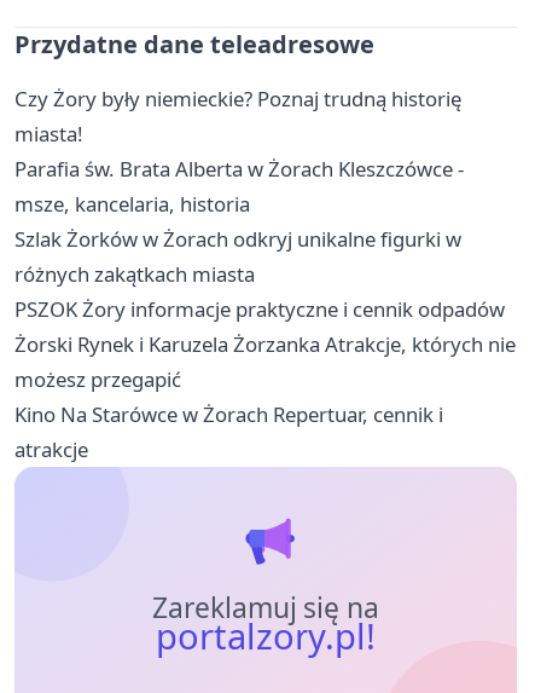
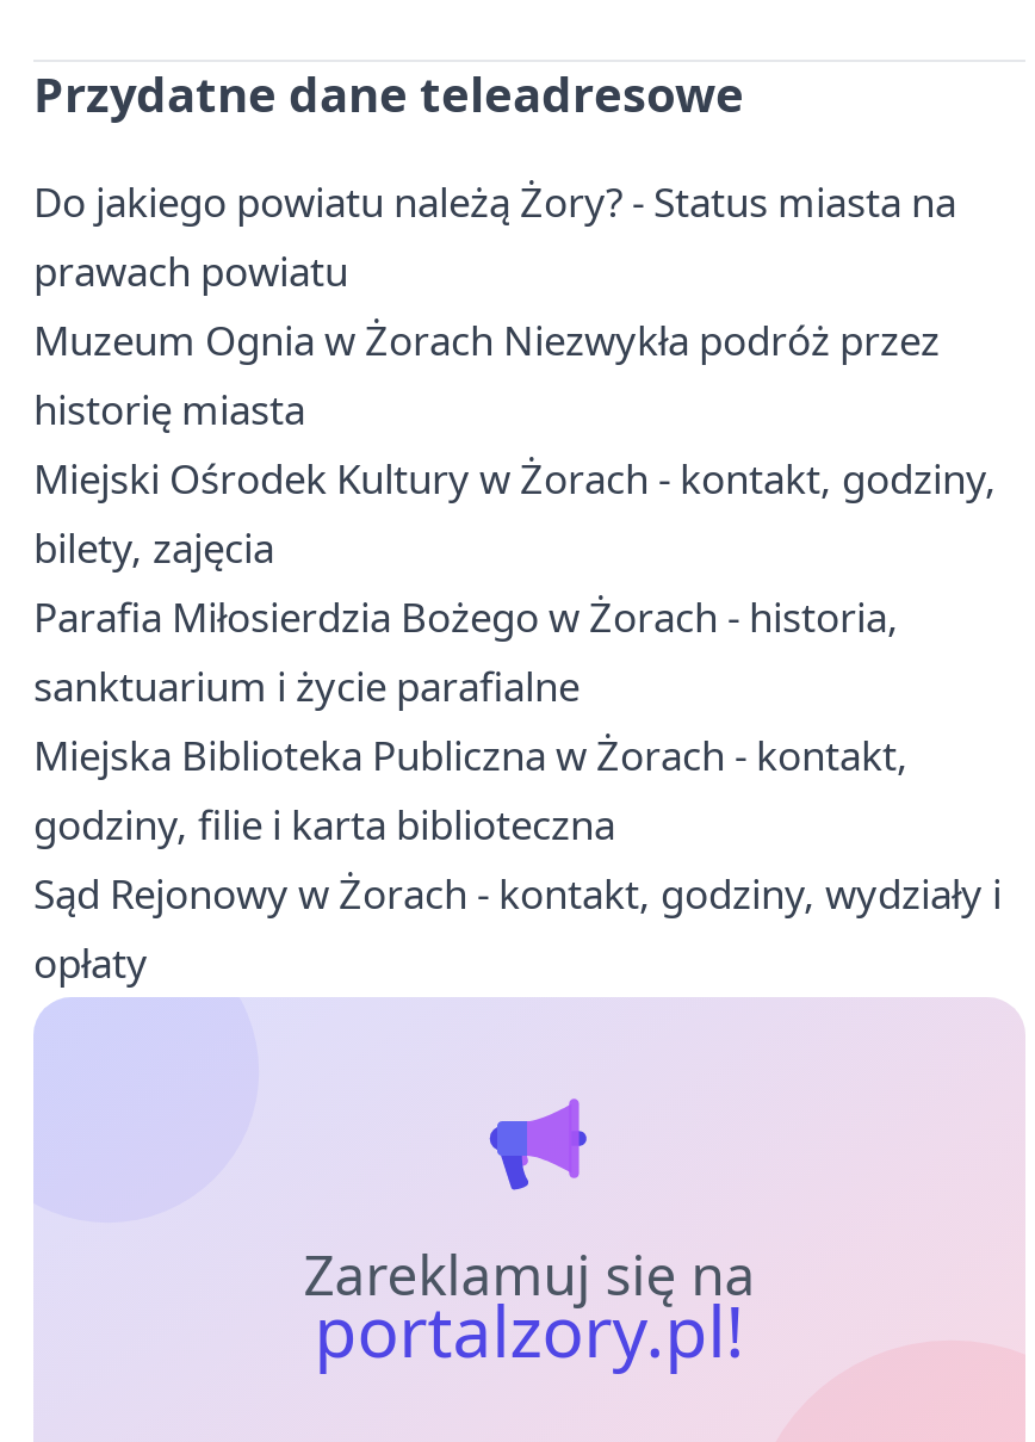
[14,85,516,463] Czy Żory były niemieckie? Poznaj trudną historię | miasta! | Parafia św. Brata Alberta w Żorach Kleszczówce - | msze, kancelaria, historia | Szlak Żorków w Żorach odkryj unikalne figurki w | różnych zakątkach miasta | PSZOK Żory informacje praktyczne i cennik odpadów | Żorski Rynek i Karuzela Żorzanka Atrakcje, których nie | możesz przegapić | Kino Na Starówce w Żorach Repertuar, cennik i | atrakcje -> [33,174,1002,990] Do jakiego powiatu należą Żory? - Status miasta na | prawach powiatu | Muzeum Ognia w Żorach Niezwykła podróż przez | historię miasta | Miejski Ośrodek Kultury w Żorach - kontakt, godziny, | bilety, zajęcia | Parafia Miłosierdzia Bożego w Żorach - historia, | sanktuarium i życie parafialne | Miejska Biblioteka Publiczna w Żorach - kontakt, | godziny, filie i karta biblioteczna | Sąd Rejonowy w Żorach - kontakt, godziny, wydziały i | opłaty

